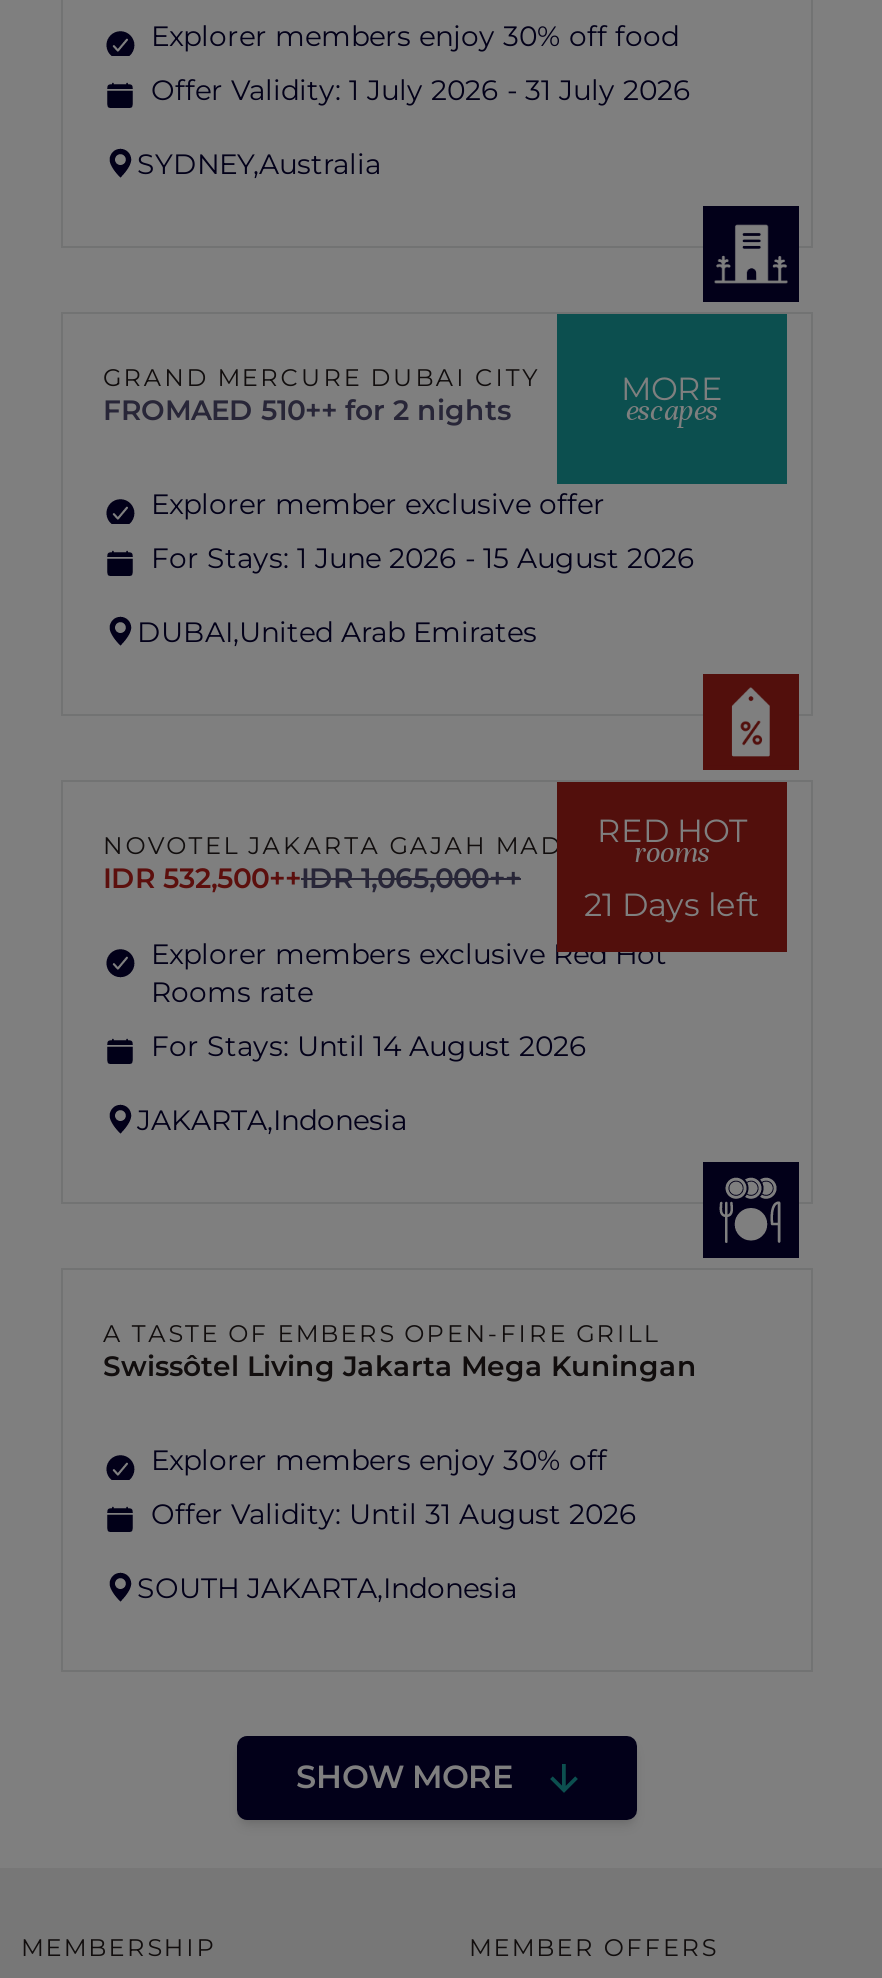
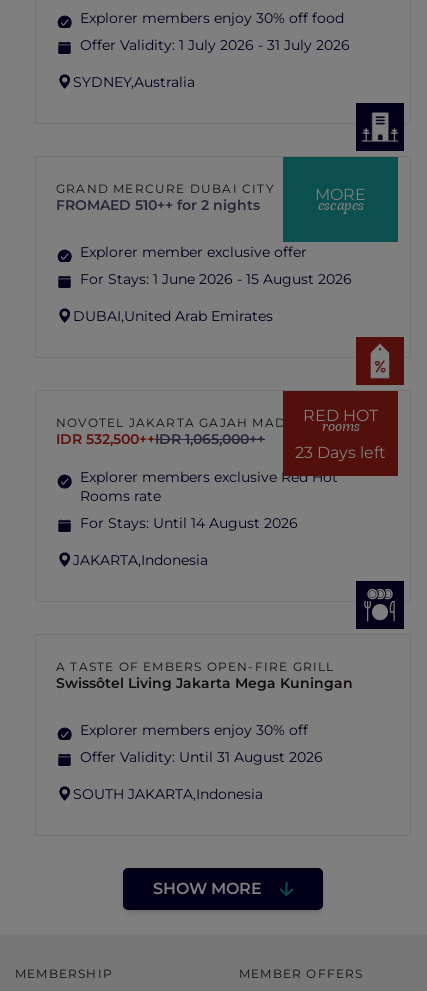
[584,885,760,923] 21 Days left -> [295,442,386,461] 23 Days left

